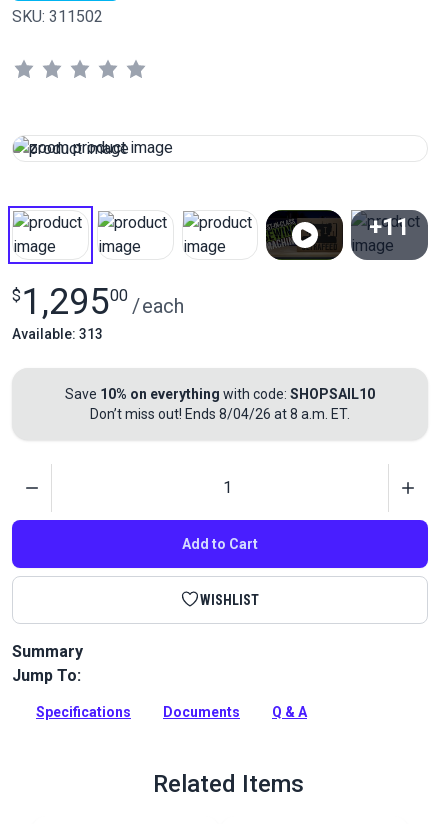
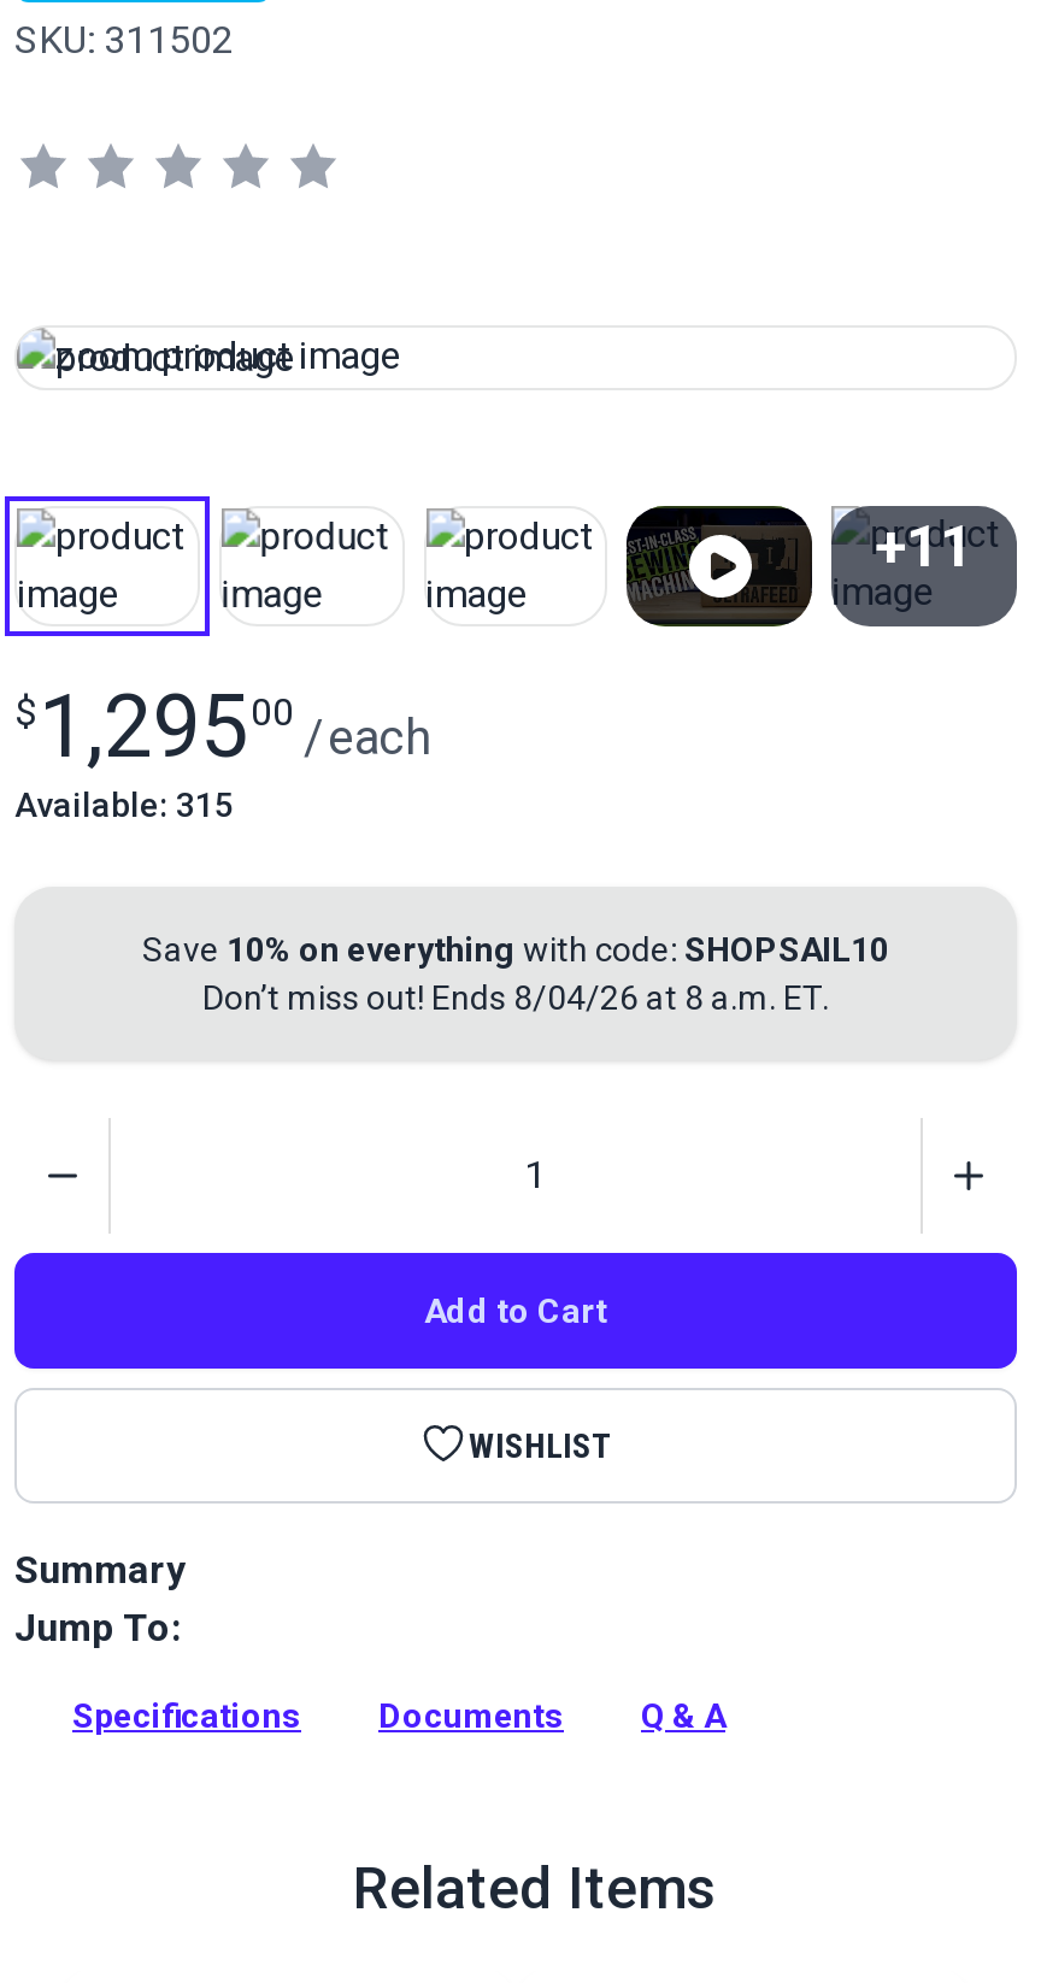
[12,326,103,342] Available: 313 -> [14,785,234,824] Available: 315

